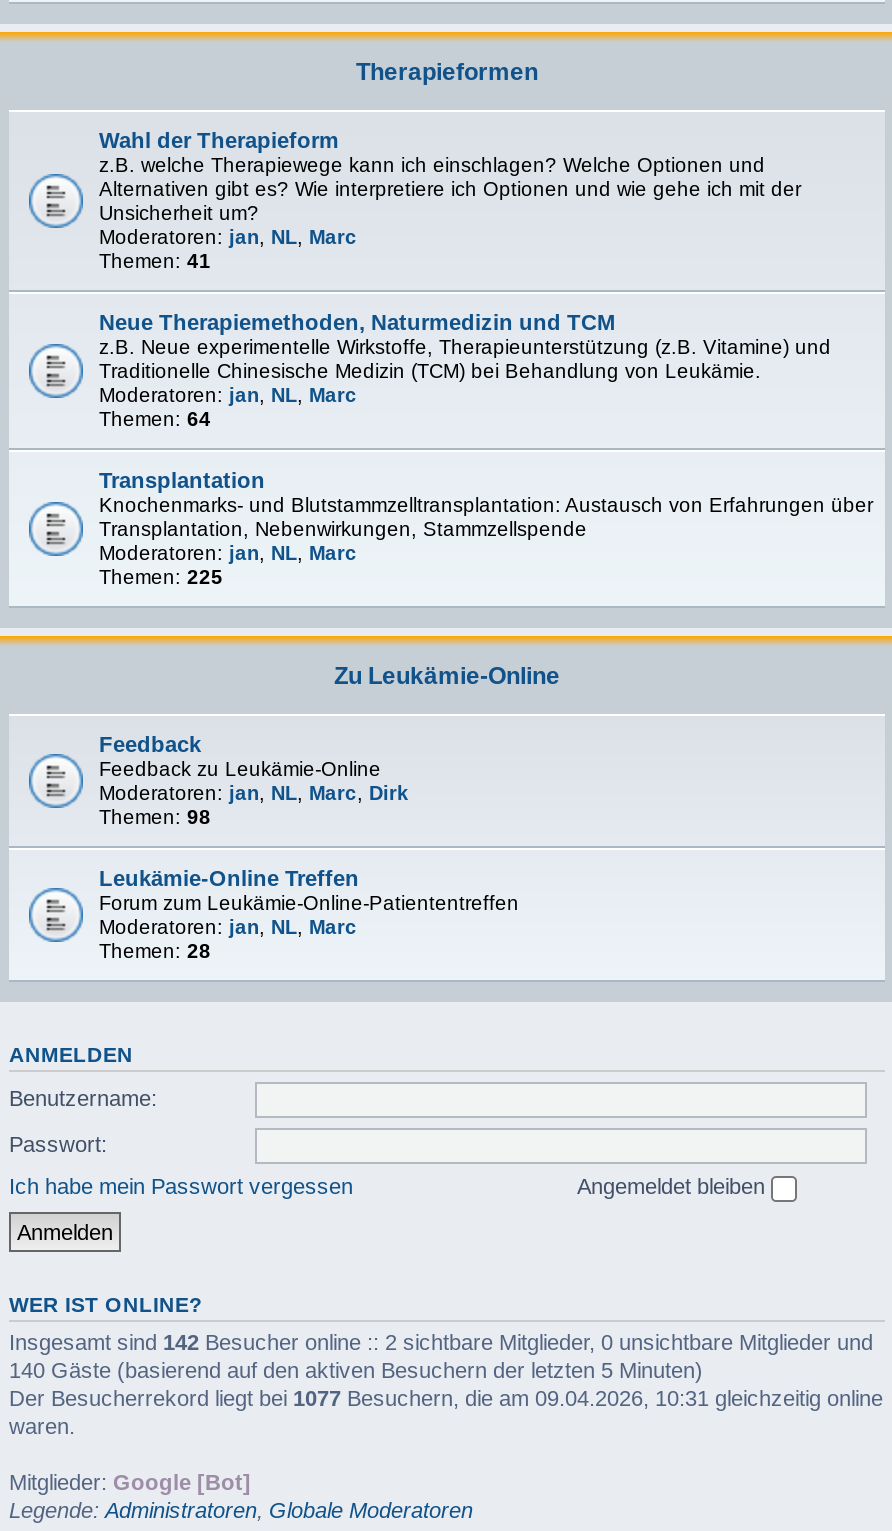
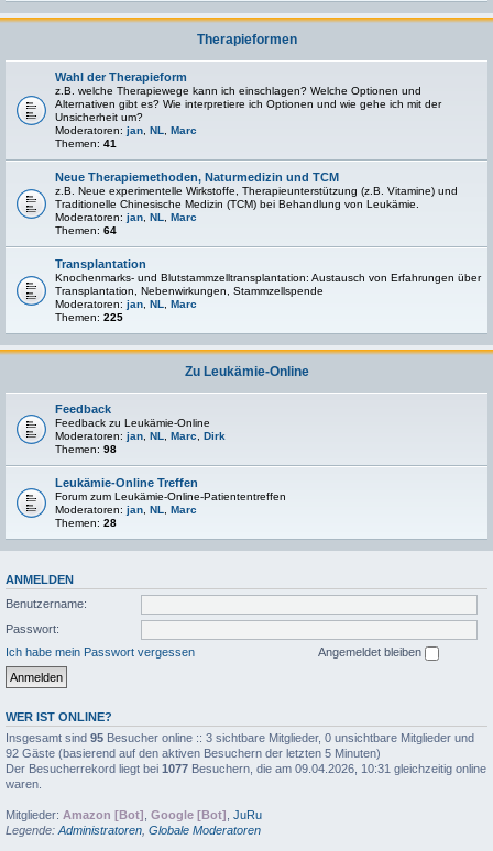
[9,1329,873,1353] Insgesamt sind 142 Besucher online :: 2 sichtbare Mitglieder, 0 unsichtbare Mitglieder und -> [6,731,474,744] Insgesamt sind 95 Besucher online :: 3 sichtbare Mitglieder, 0 unsichtbare Mitglieder und
[9,1357,703,1381] 140 Gäste (basierend auf den aktiven Besuchern der letzten 5 Minuten) -> [6,746,381,759] 92 Gäste (basierend auf den aktiven Besuchern der letzten 5 Minuten)
[9,1469,251,1493] Mitglieder: Google [Bot] -> [6,808,262,821] Mitglieder: Amazon [Bot], Google [Bot], JuRu

